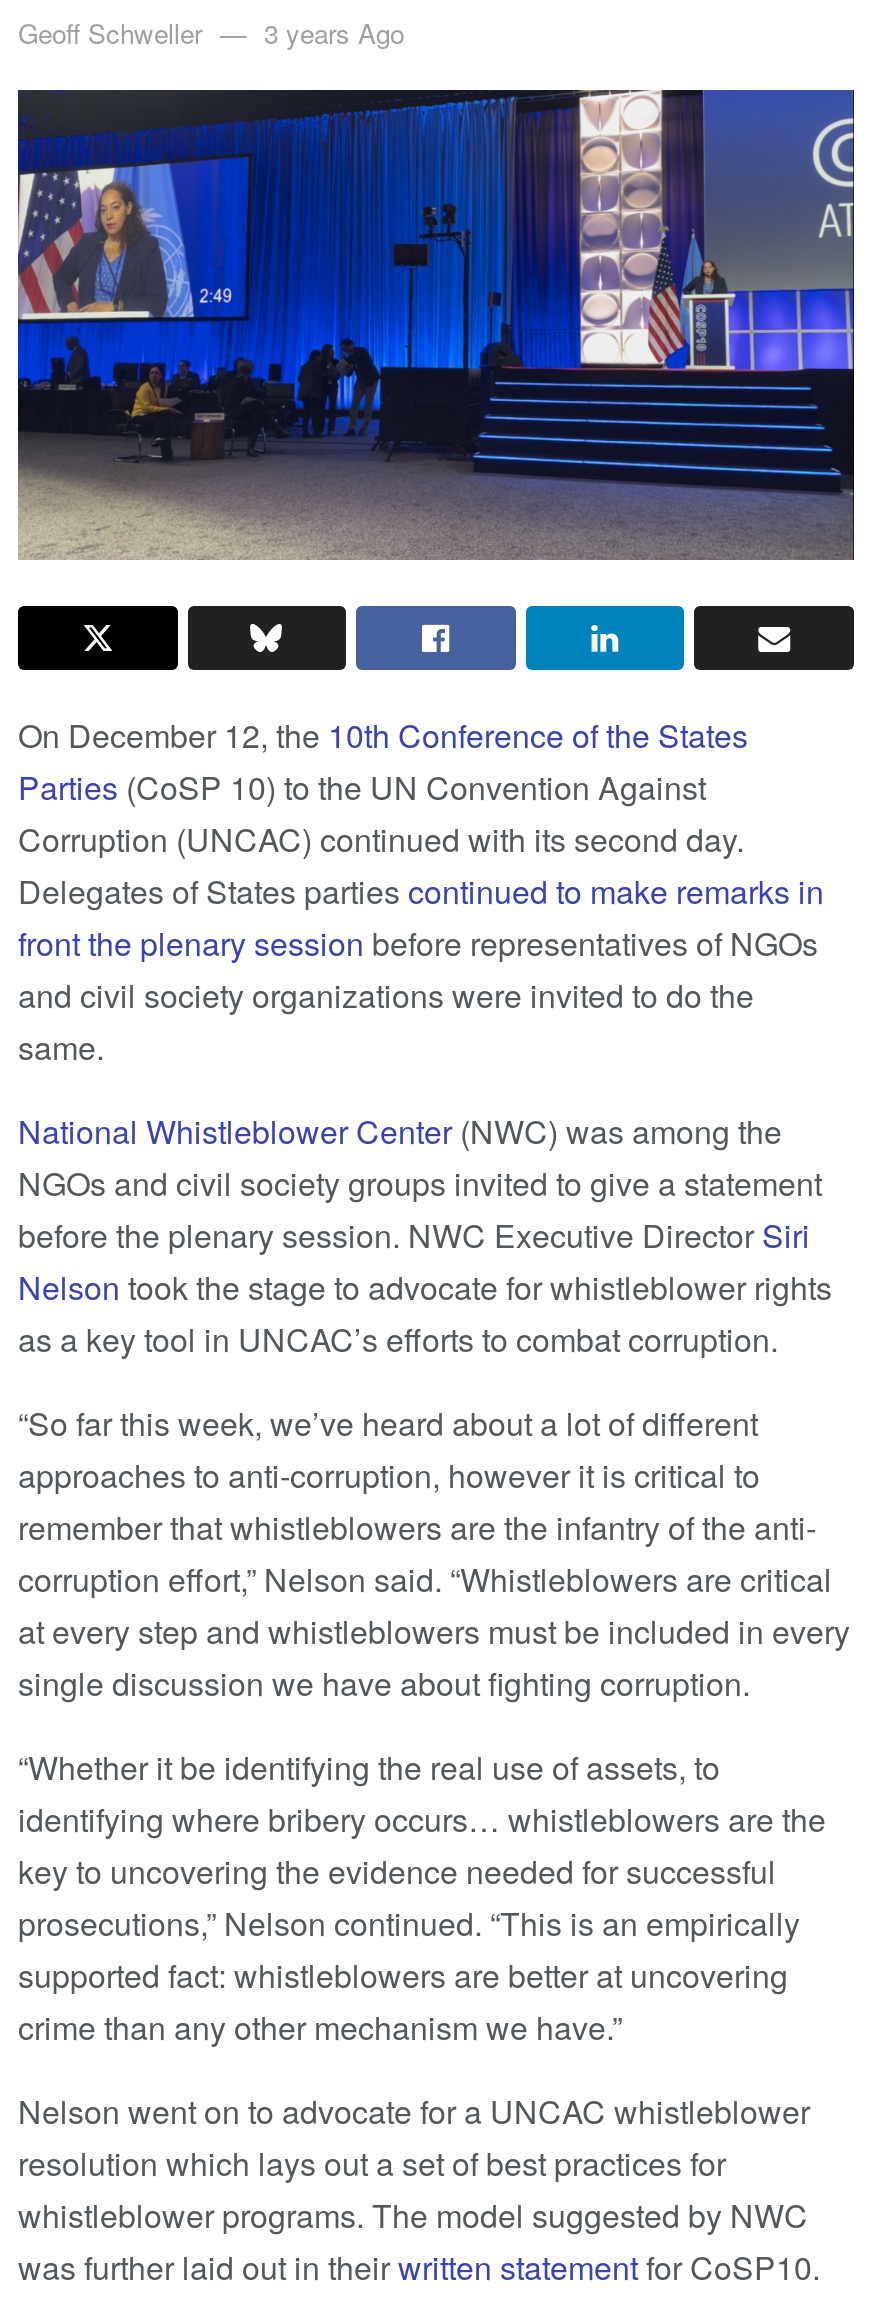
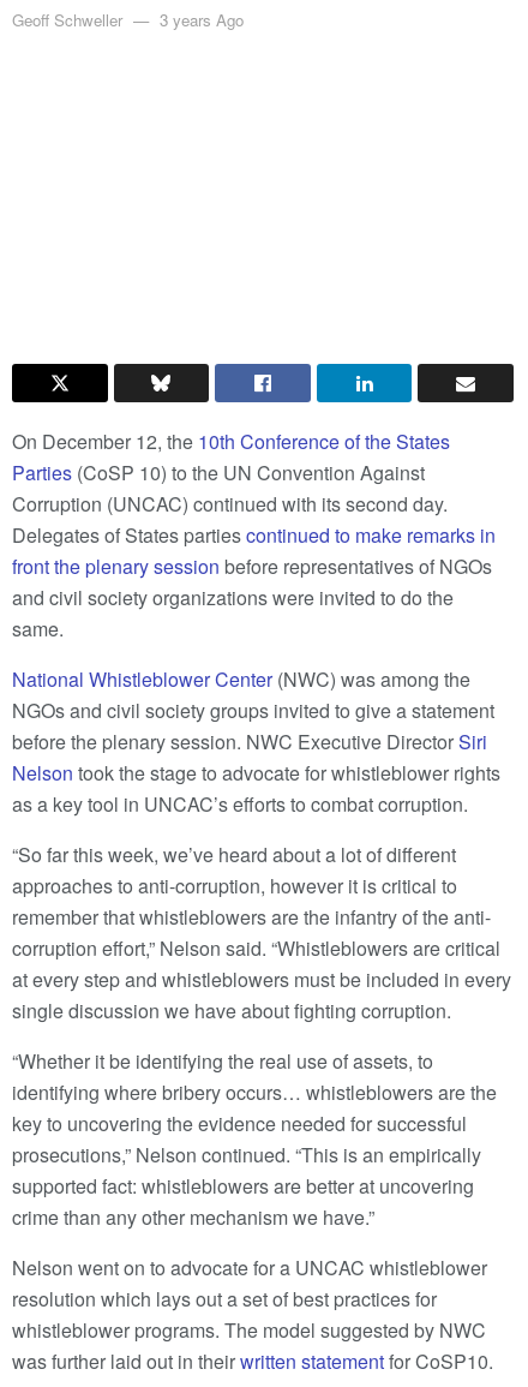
[16,88,856,562] [image] -> none

